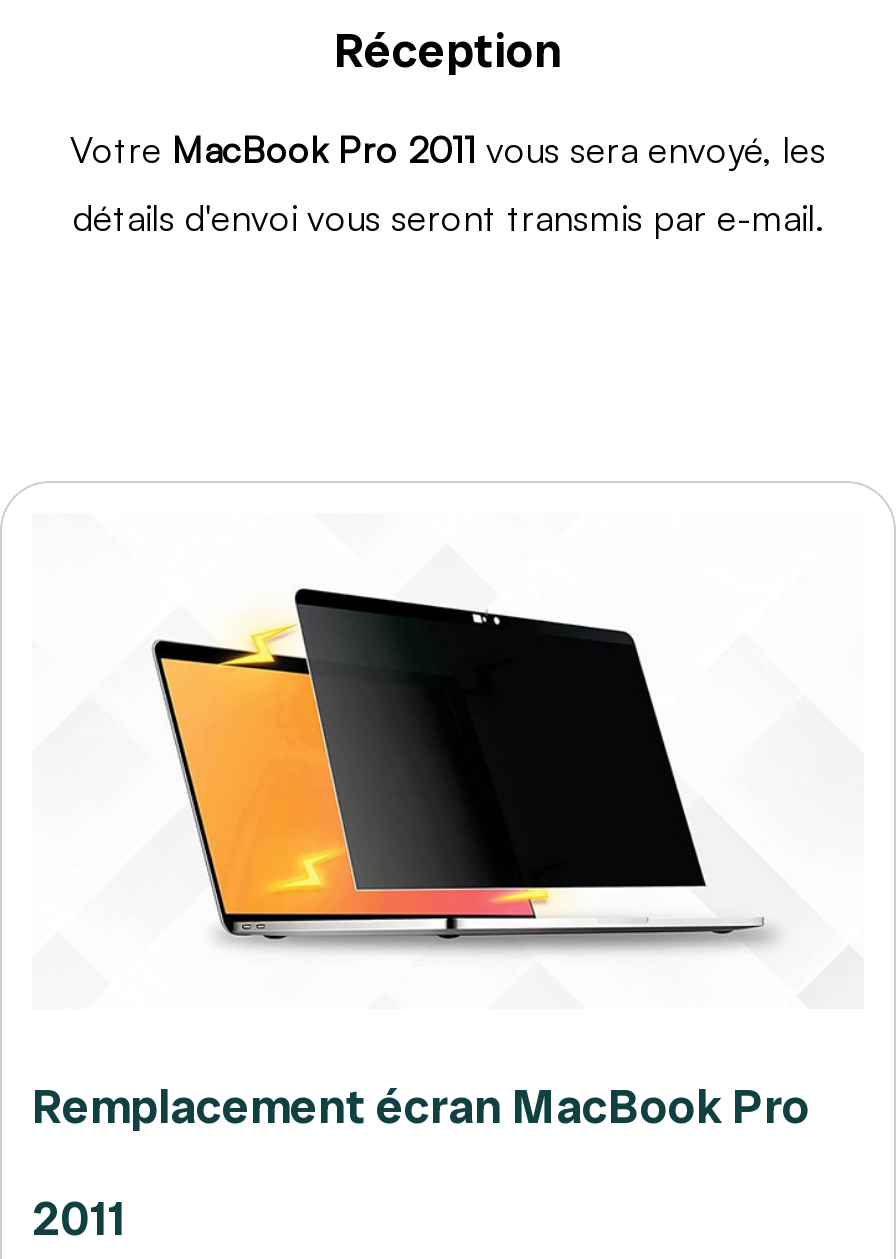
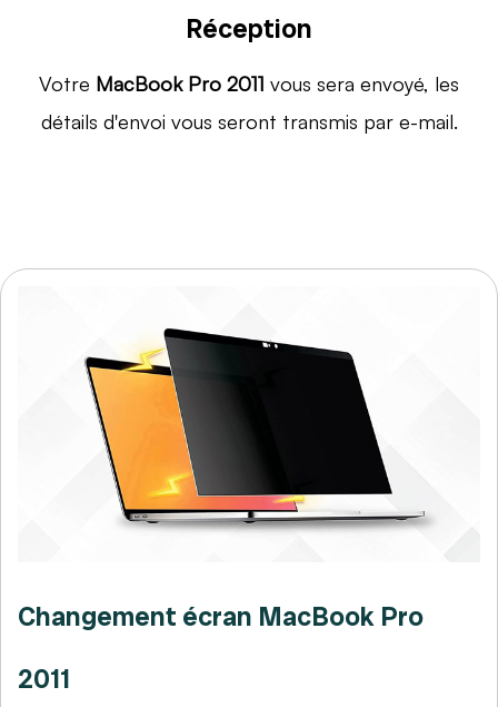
[32,1075,810,1137] Remplacement écran MacBook Pro -> [18,599,424,634] Changement écran MacBook Pro

